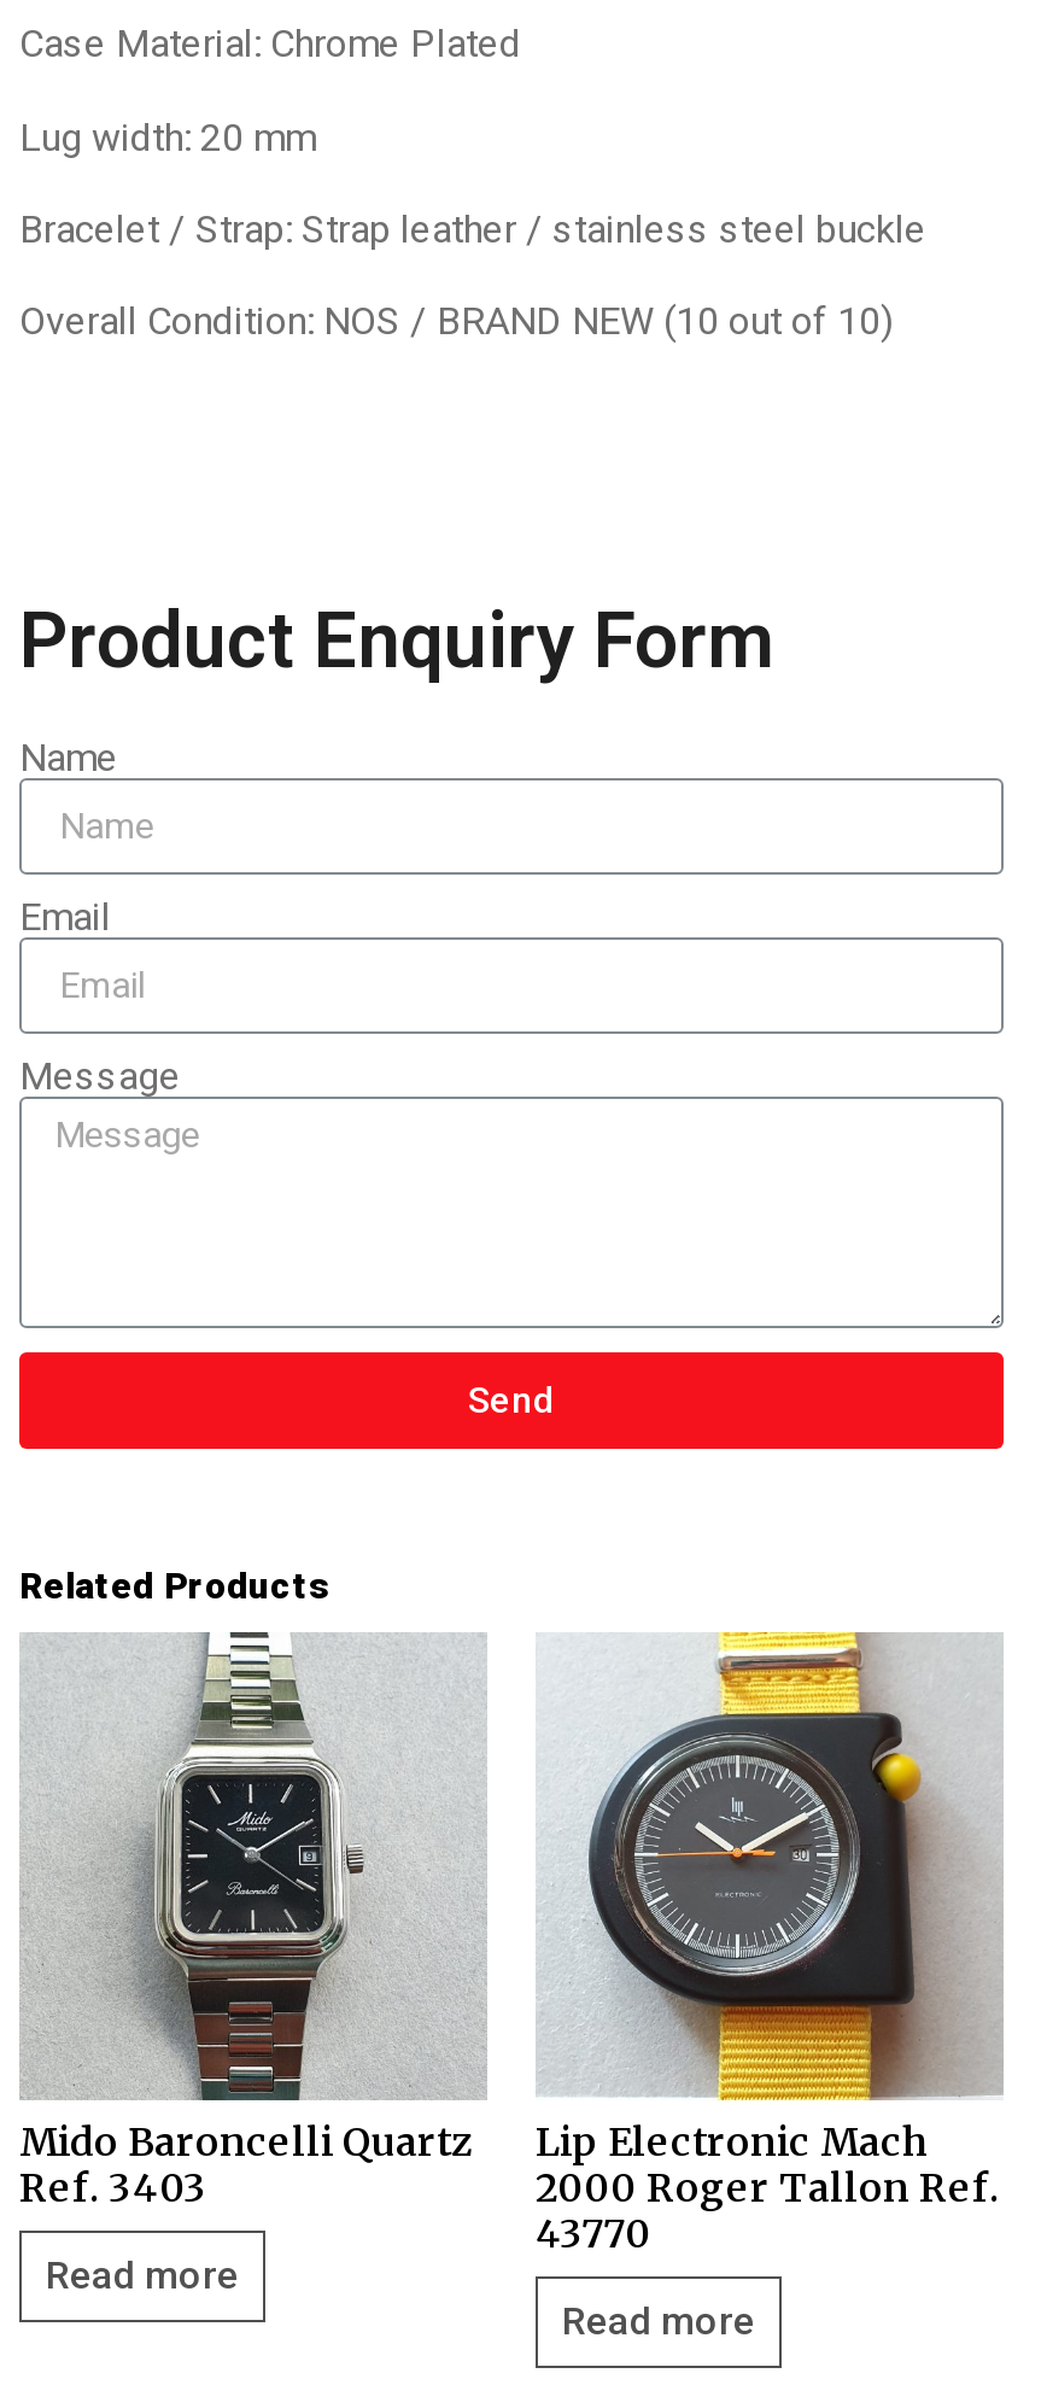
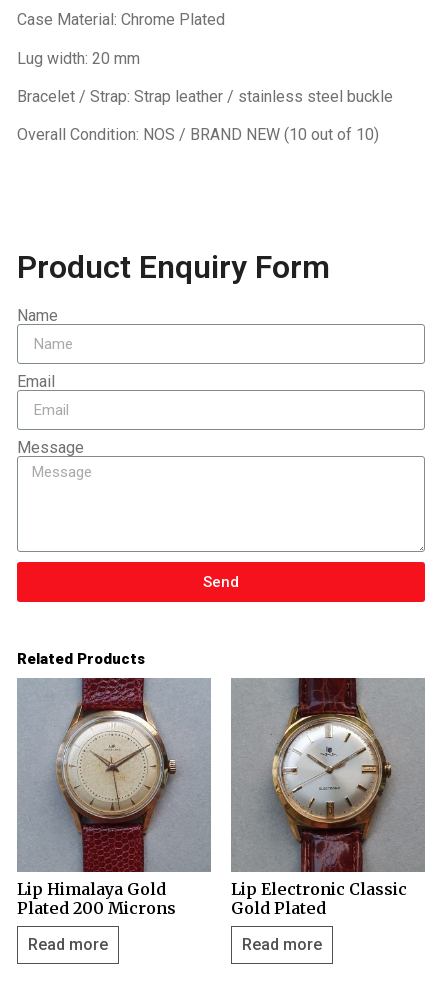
[19,1632,485,2212] [image] | Mido Baroncelli Quartz | Ref. 3403 -> [17,677,211,918] [image] | Lip Himalaya Gold | Plated 200 Microns
[536,1630,1001,2257] [image] | Lip Electronic Mach | 2000 Roger Tallon Ref. | 43770 -> [231,677,425,918] [image] | Lip Electronic Classic | Gold Plated

